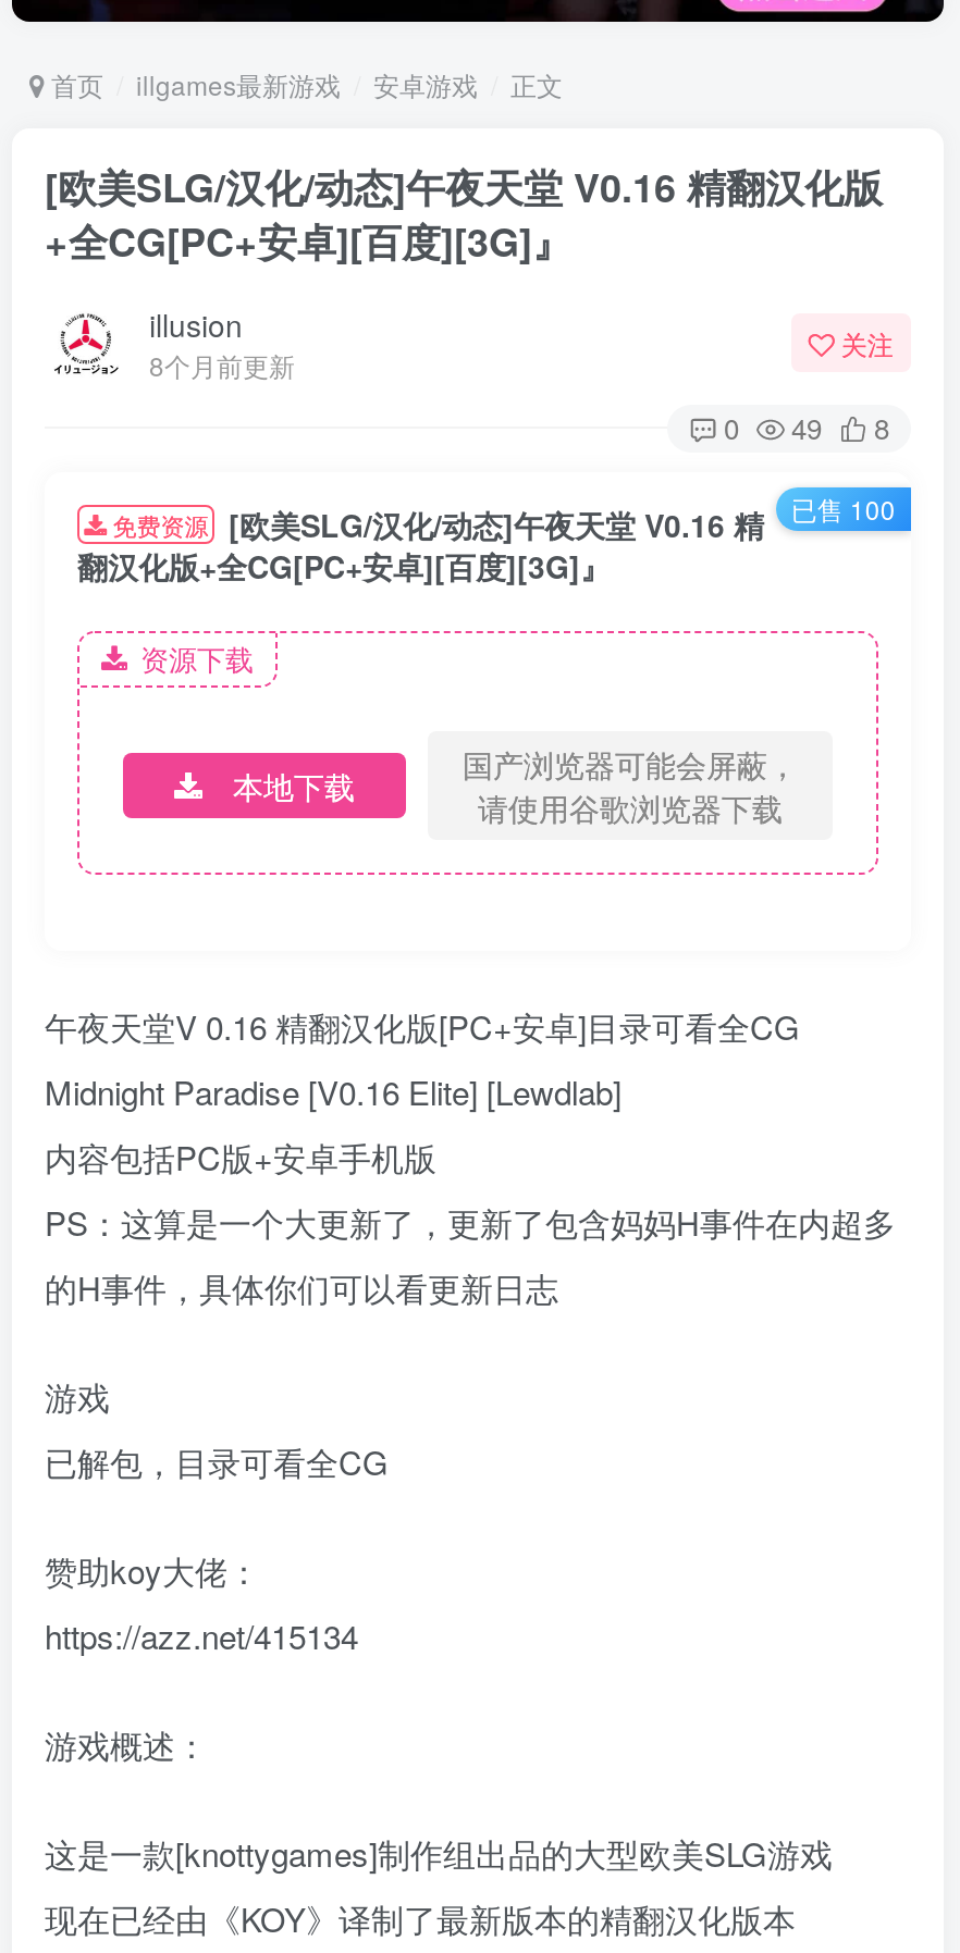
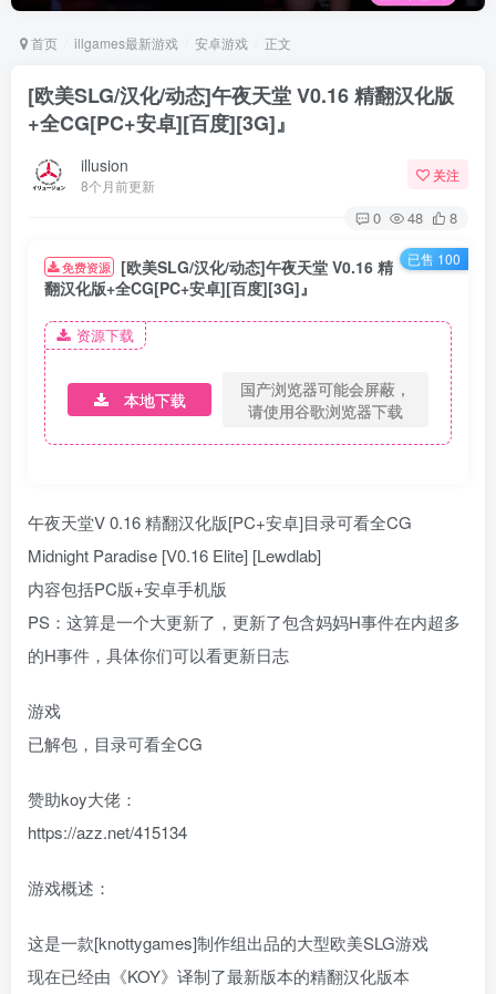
[724,406,889,447] 0 49 8 -> [373,207,457,228] 0 48 8

